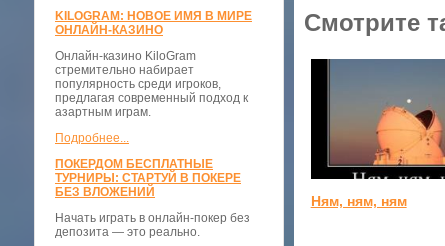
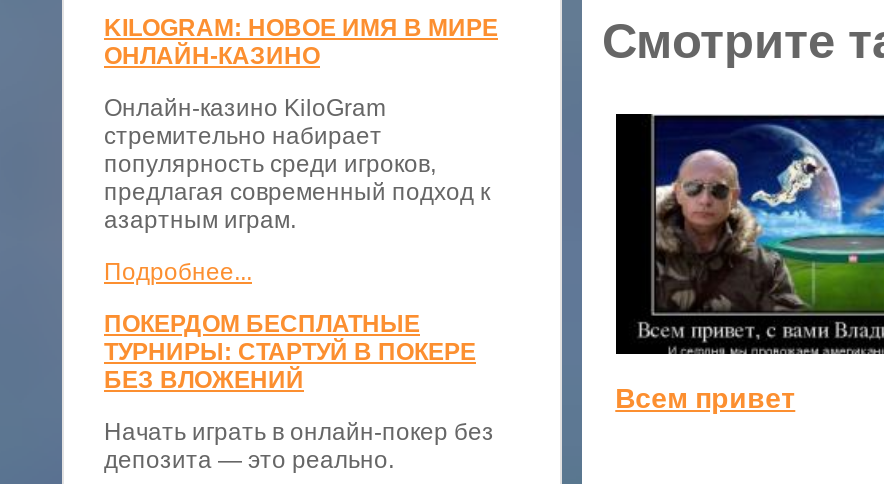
[311,60,442,209] [image] | Ням, ням, ням -> [615,116,878,413] [image] | Всем привет

